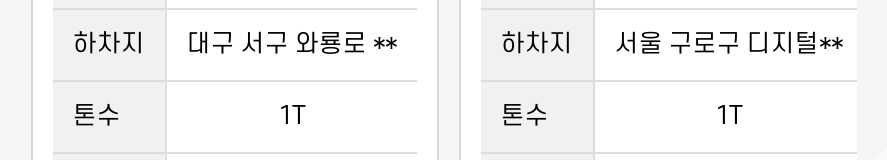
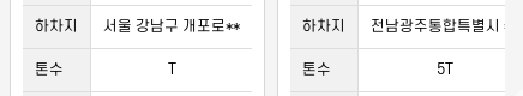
[187,30,397,58] 대구 서구 와룡로 ** -> [103,18,240,35] 서울 강남구 개포로**
[615,30,843,58] 서울 구로구 디지털** -> [371,18,518,35] 전남광주통합특별시 **
[278,102,306,130] 1T -> [167,61,176,78] T
[715,102,743,130] 1T -> [436,61,453,78] 5T

